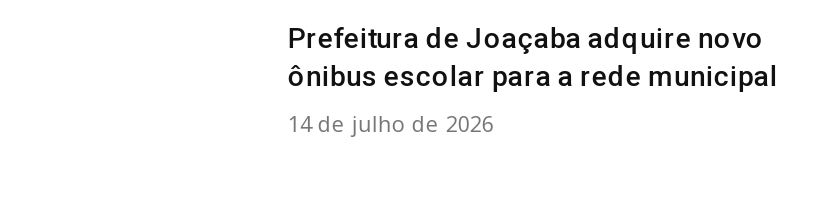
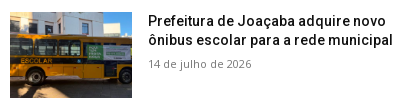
none -> [9,11,133,99] [image]

